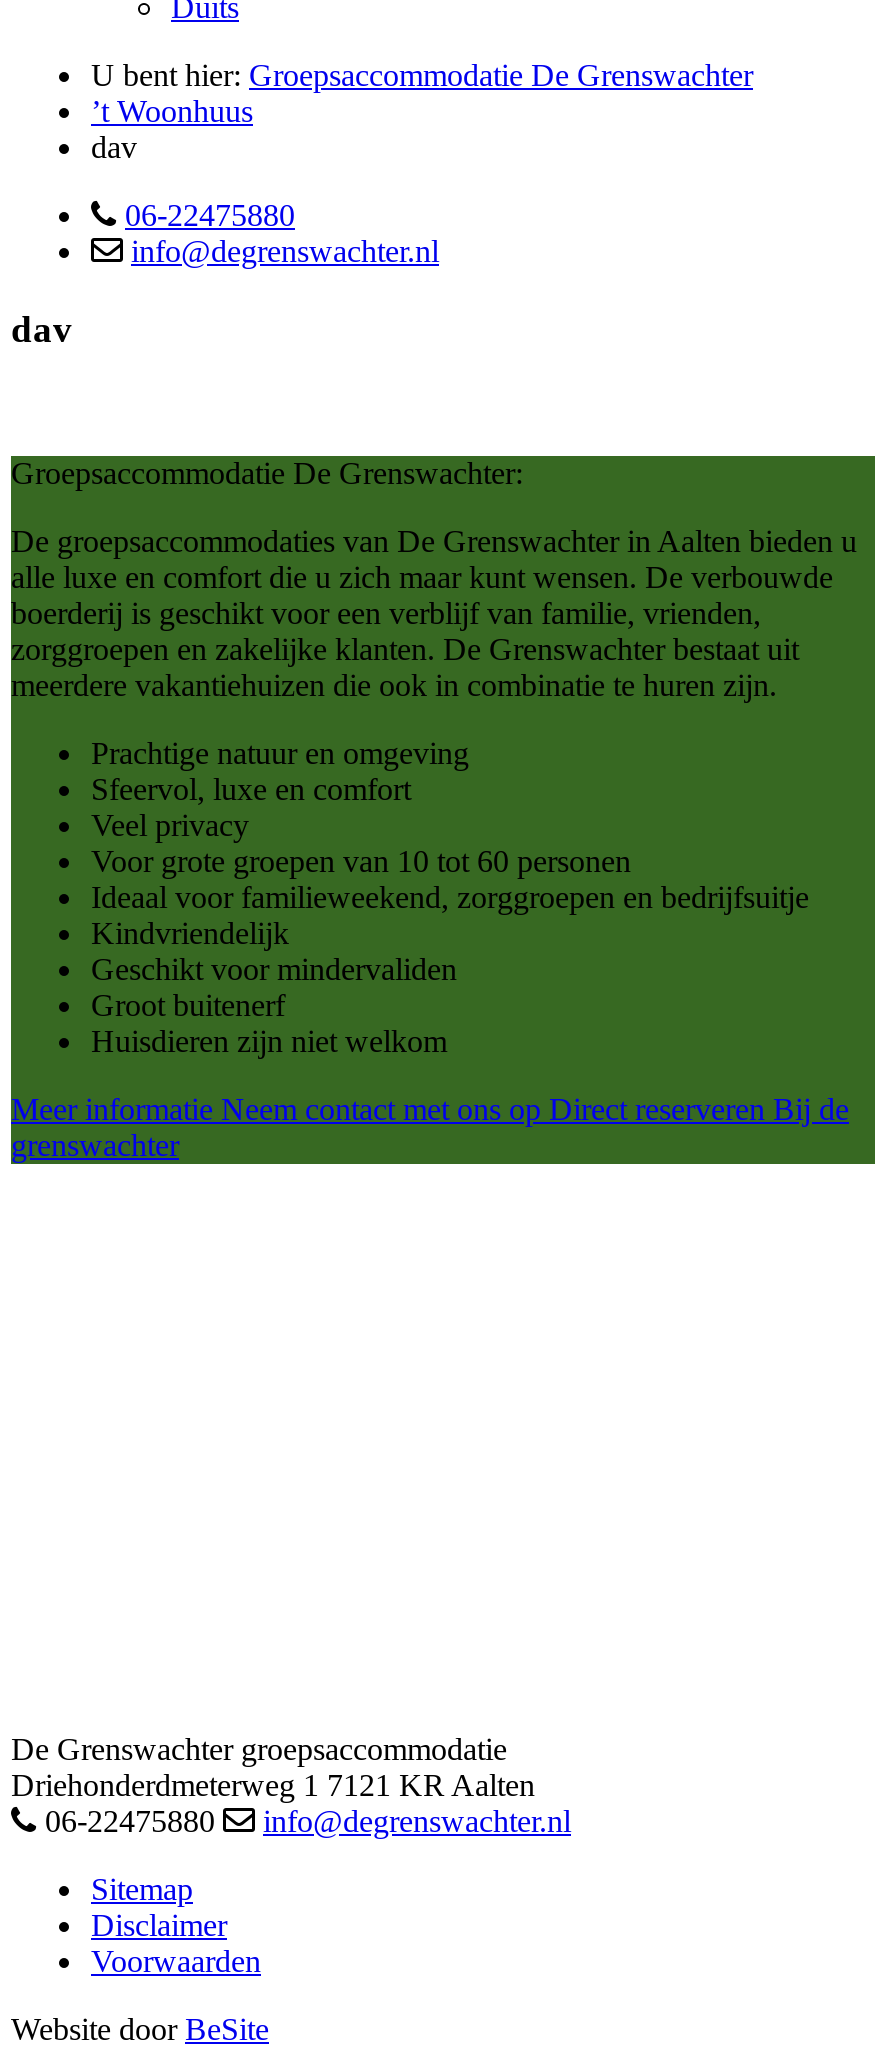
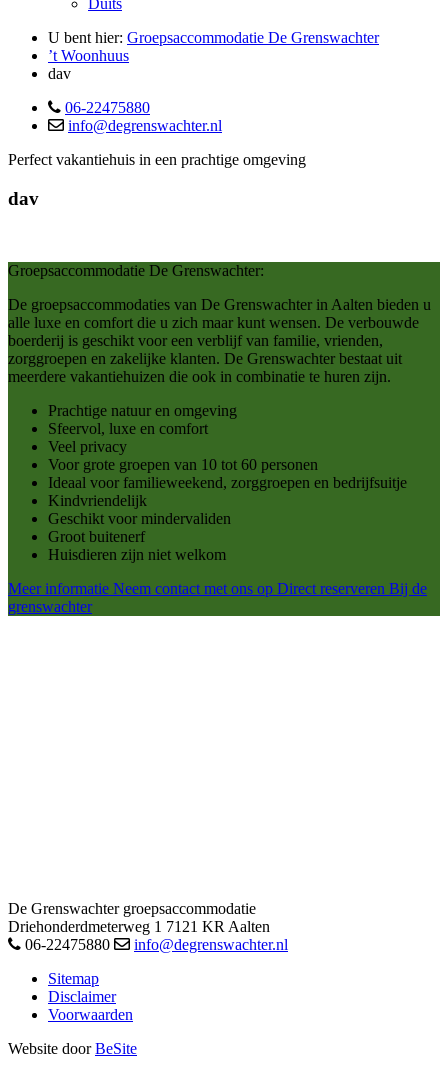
none -> [8,151,306,168] Perfect vakantiehuis in een prachtige omgeving

